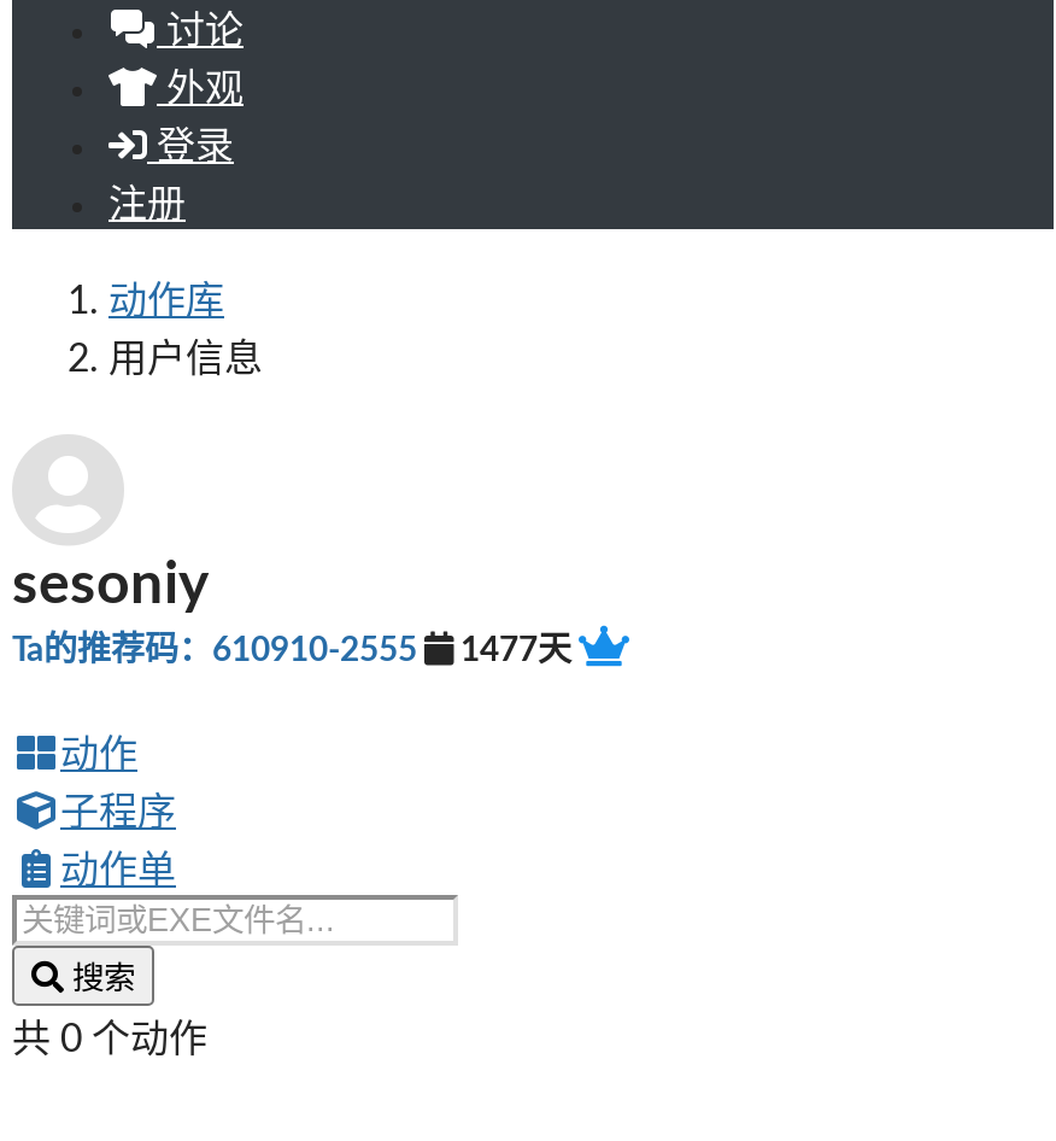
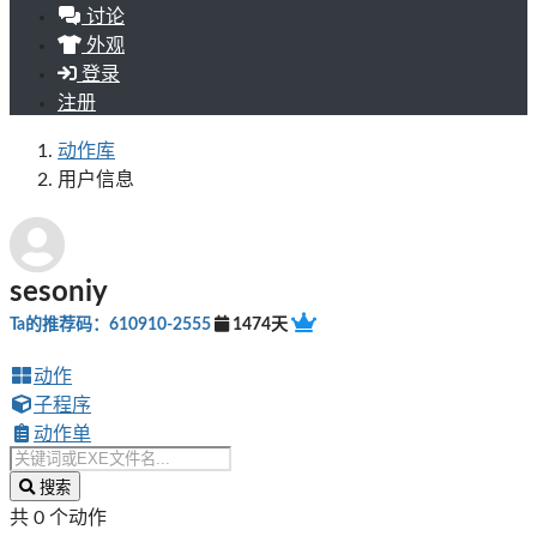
[12,634,579,668] Ta的推荐码：610910-2555 1477天 -> [10,316,291,333] Ta的推荐码：610910-2555 1474天

